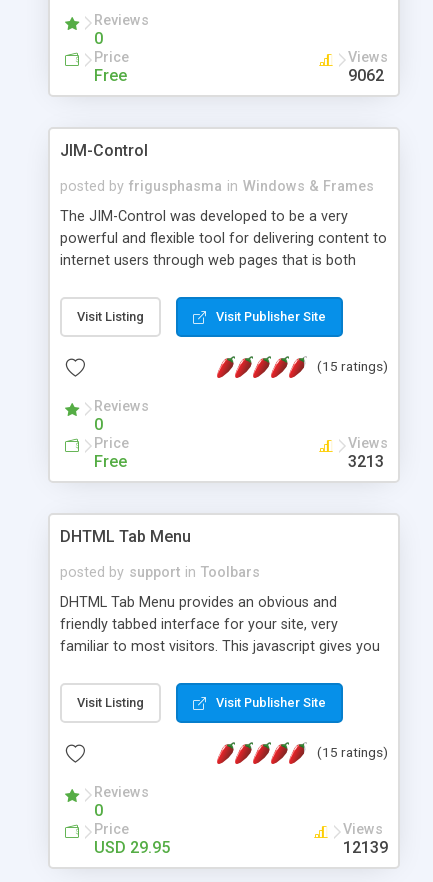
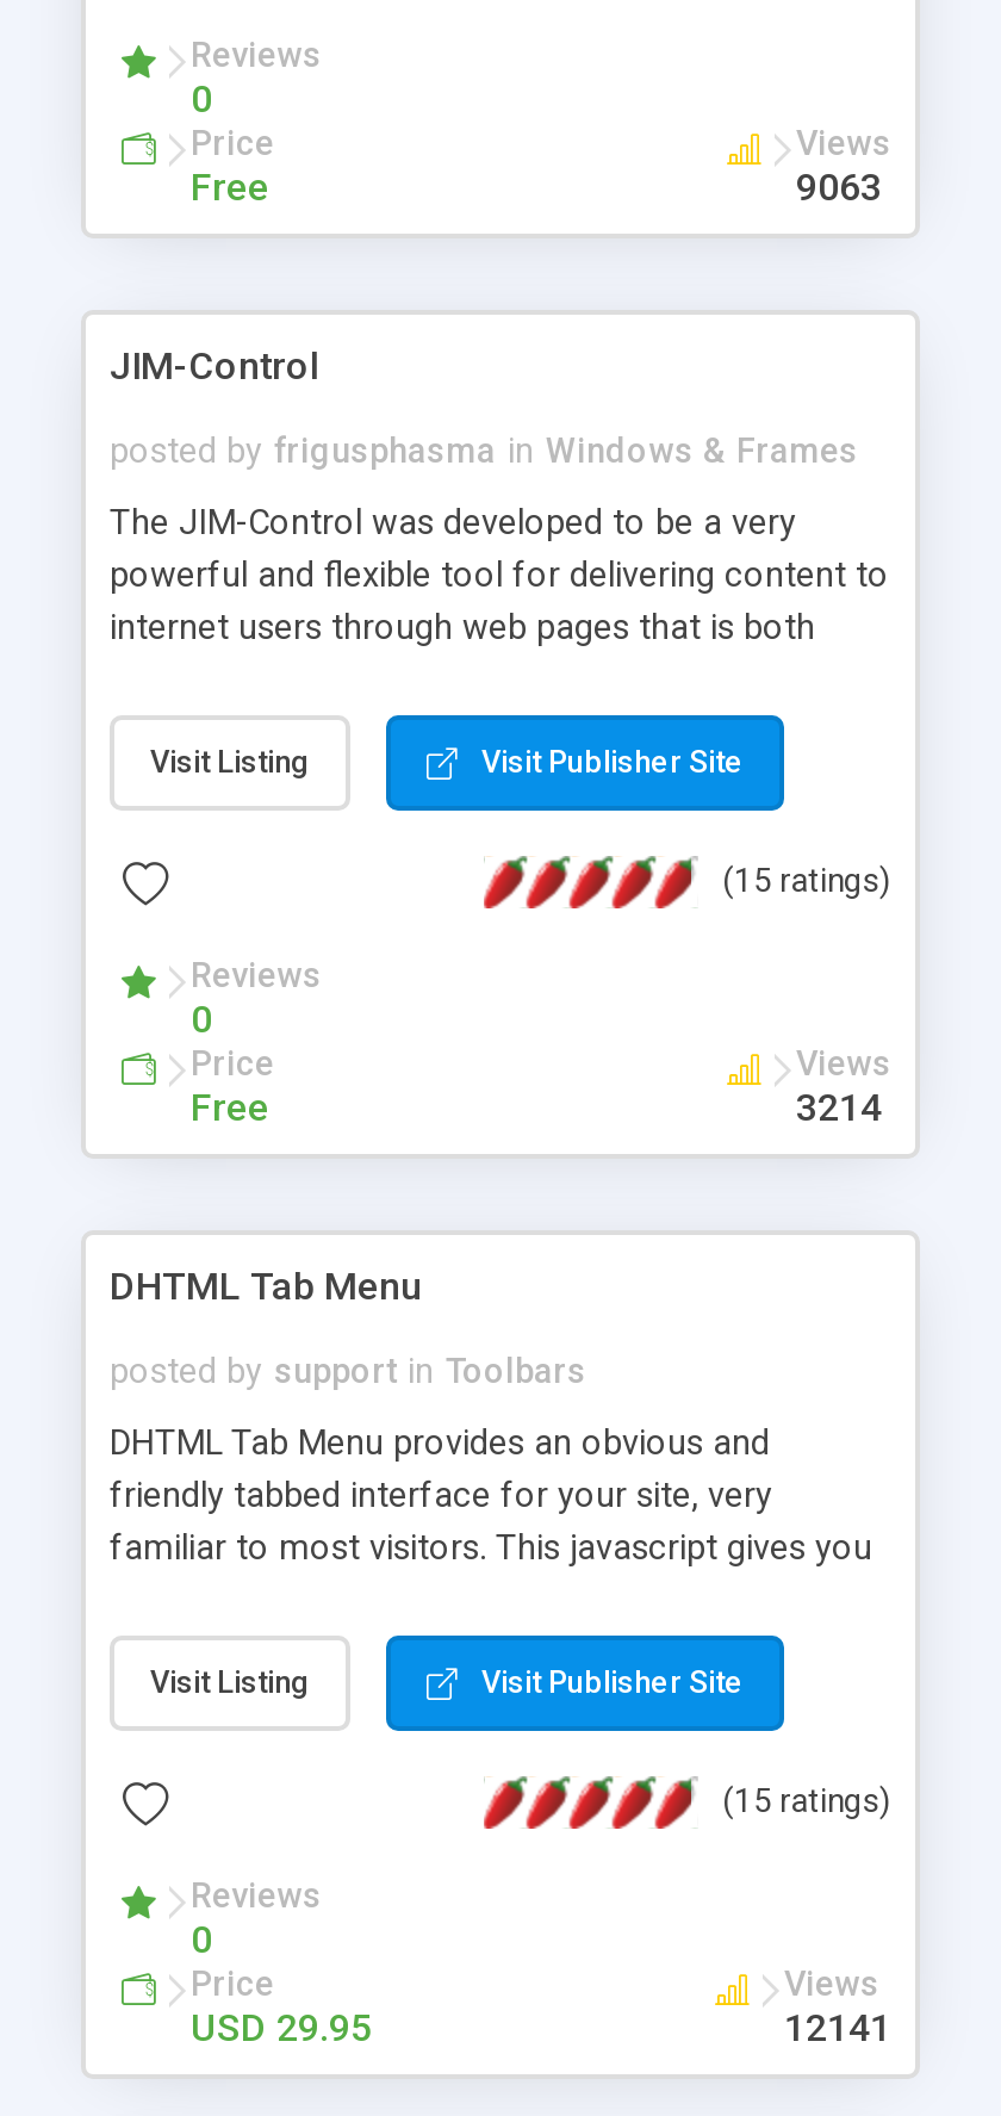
[348,66,384,85] 9062 -> [796,164,882,209] 9063
[348,452,384,471] 3213 -> [796,1084,882,1130] 3214
[343,838,388,857] 12139 -> [784,2005,891,2050] 12141

